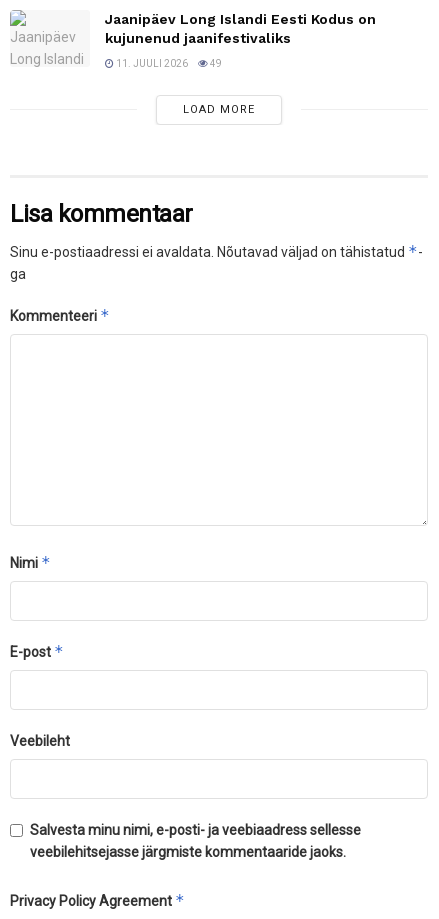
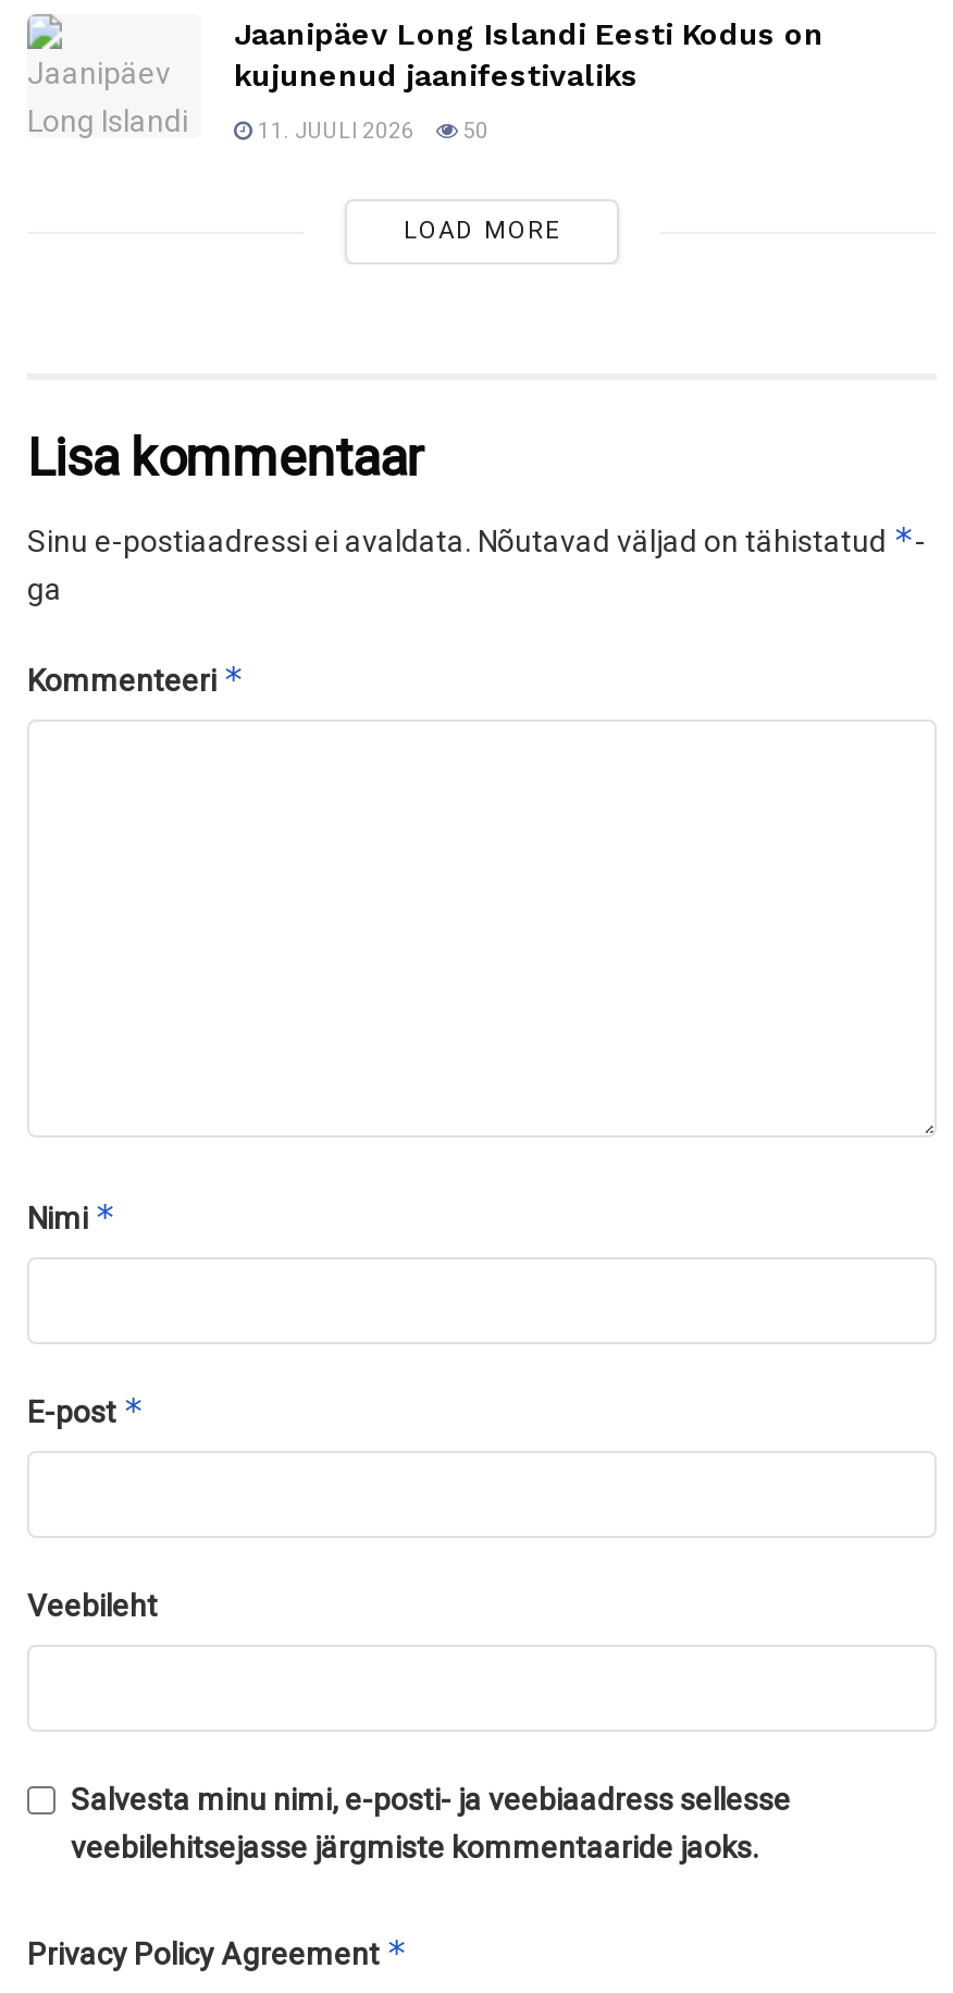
[114,58,222,69] 11. JUULI 2026 49 -> [253,120,488,144] 11. JUULI 2026 50

